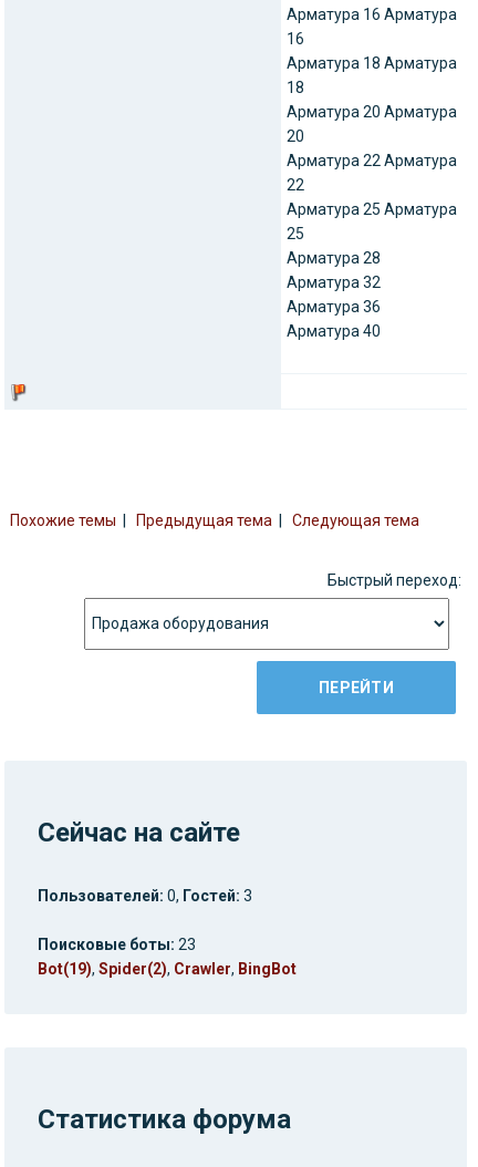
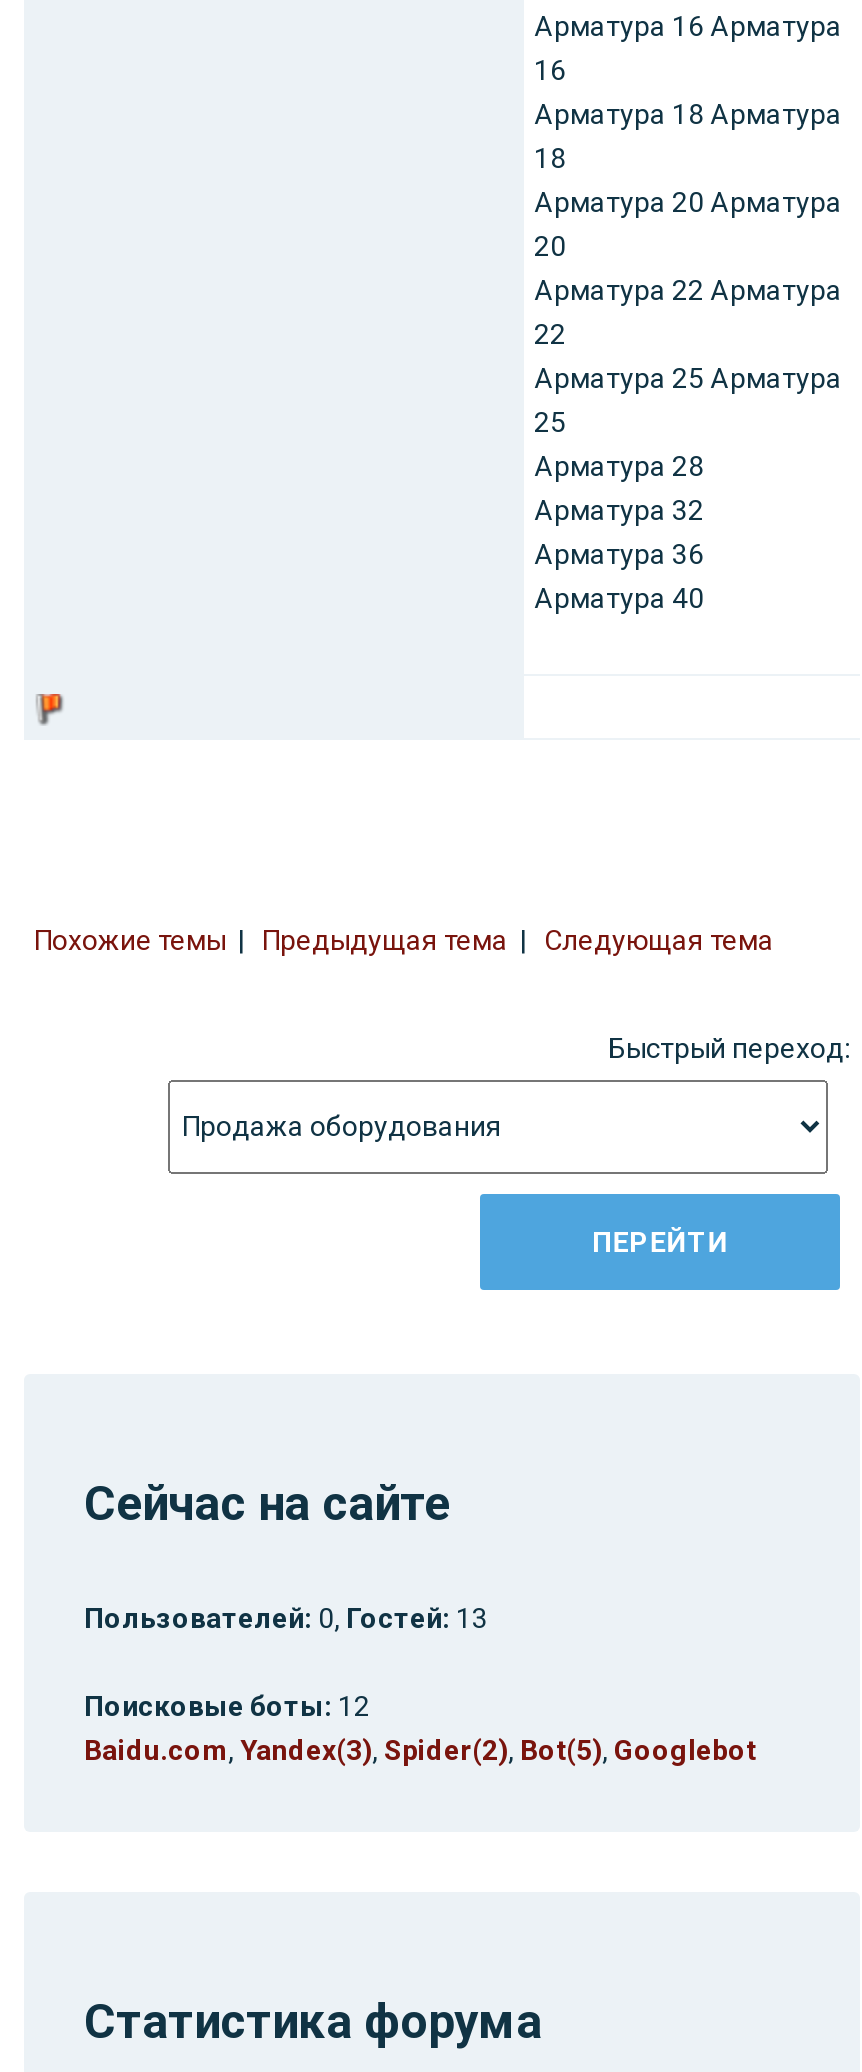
[38,887,252,904] Пользователей: 0, Гостей: 3 -> [84,1601,488,1633] Пользователей: 0, Гостей: 13
[38,935,297,977] Поисковые боты: 23 | Bot(19), Spider(2), Crawler, BingBot -> [84,1689,756,1765] Поисковые боты: 12 | Baidu.com, Yandex(3), Spider(2), Bot(5), Googlebot

